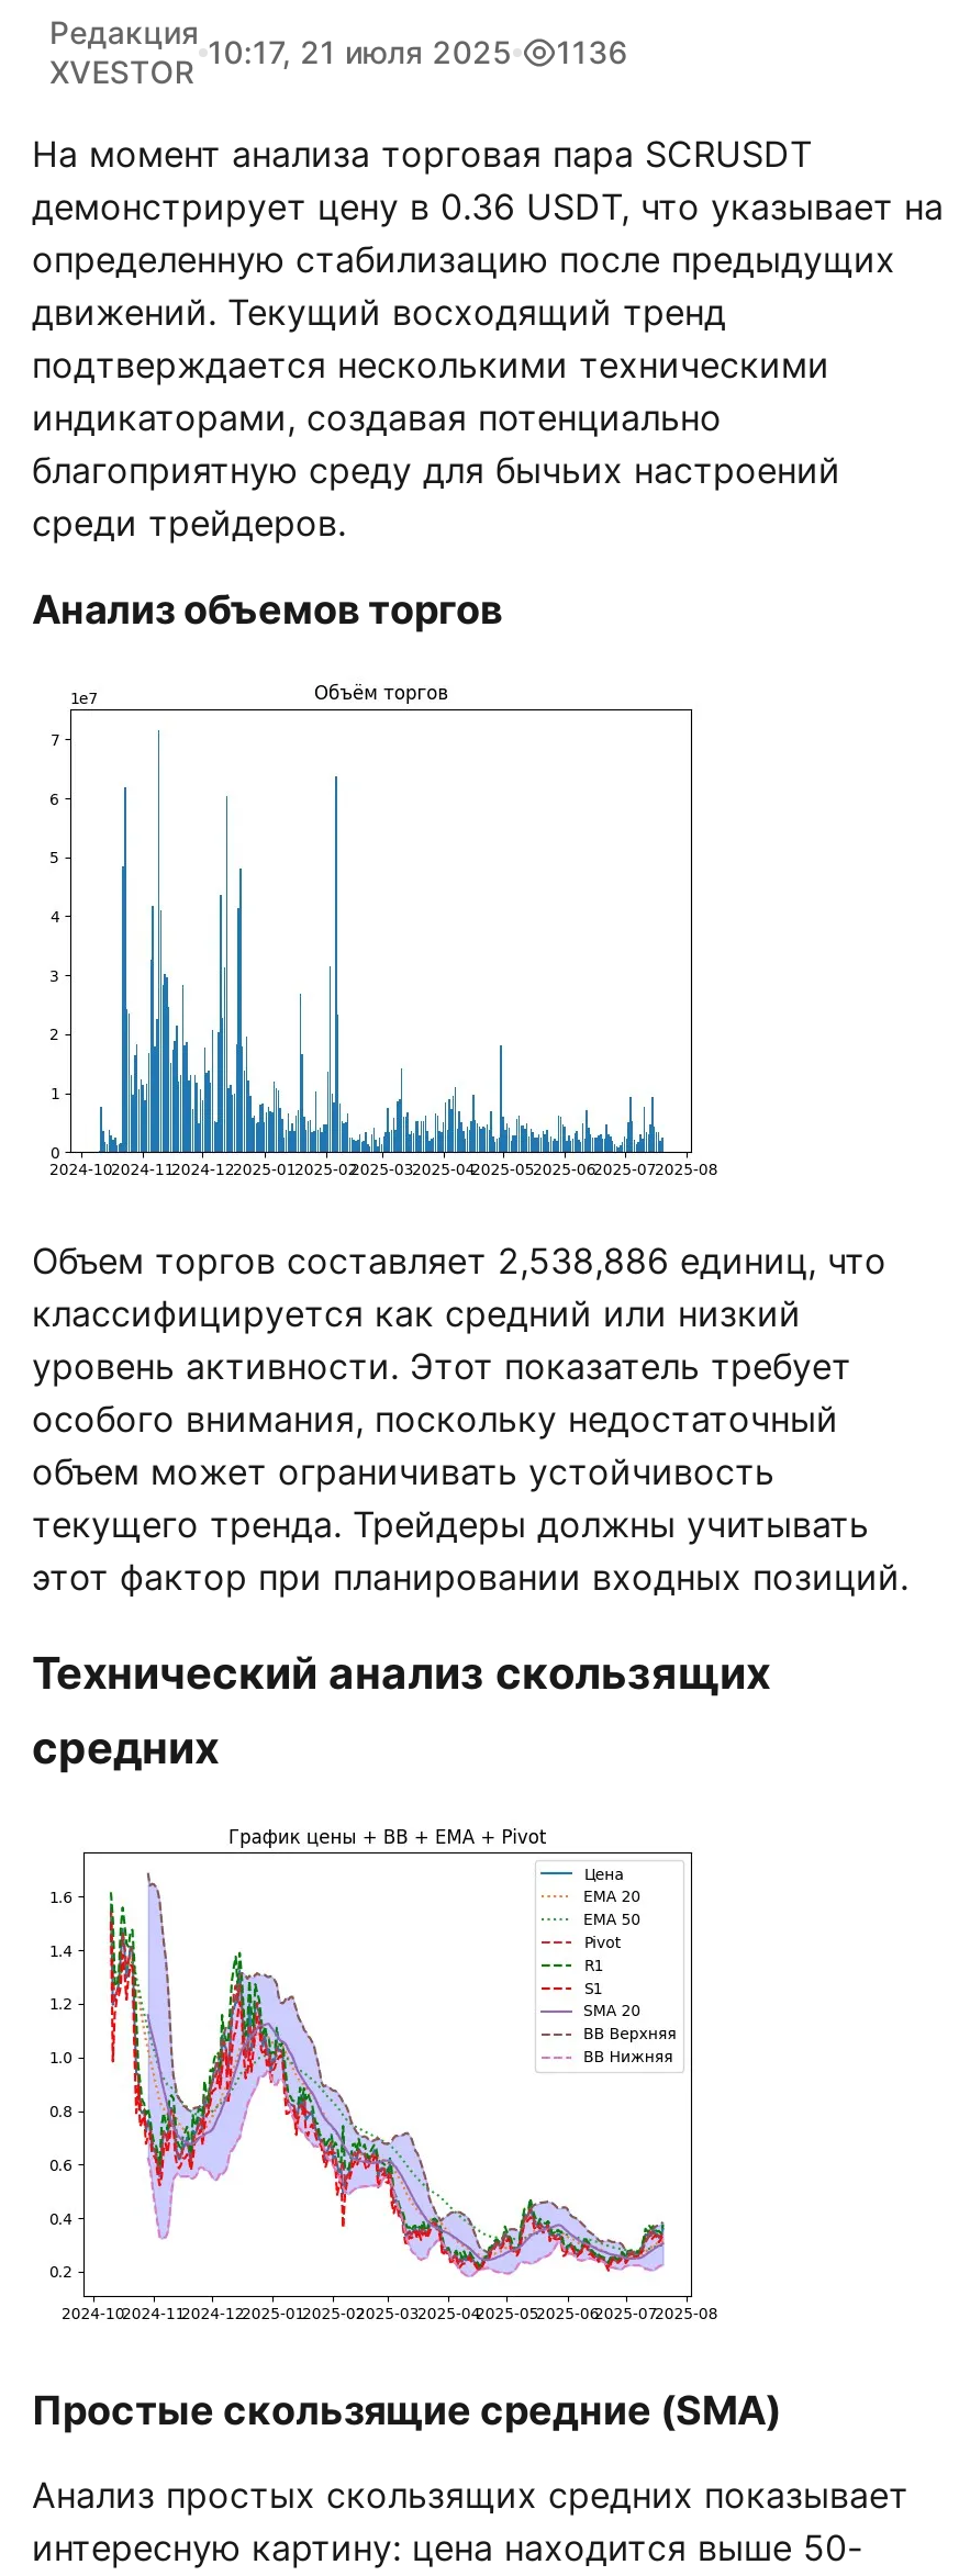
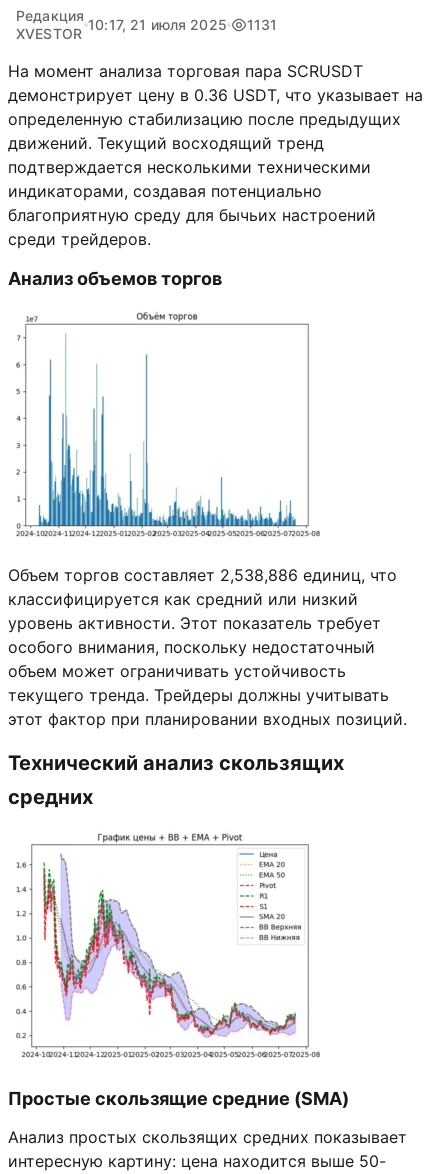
[208,33,628,70] 10:17, 21 июля 2025 1136 -> [88,16,277,33] 10:17, 21 июля 2025 1131

